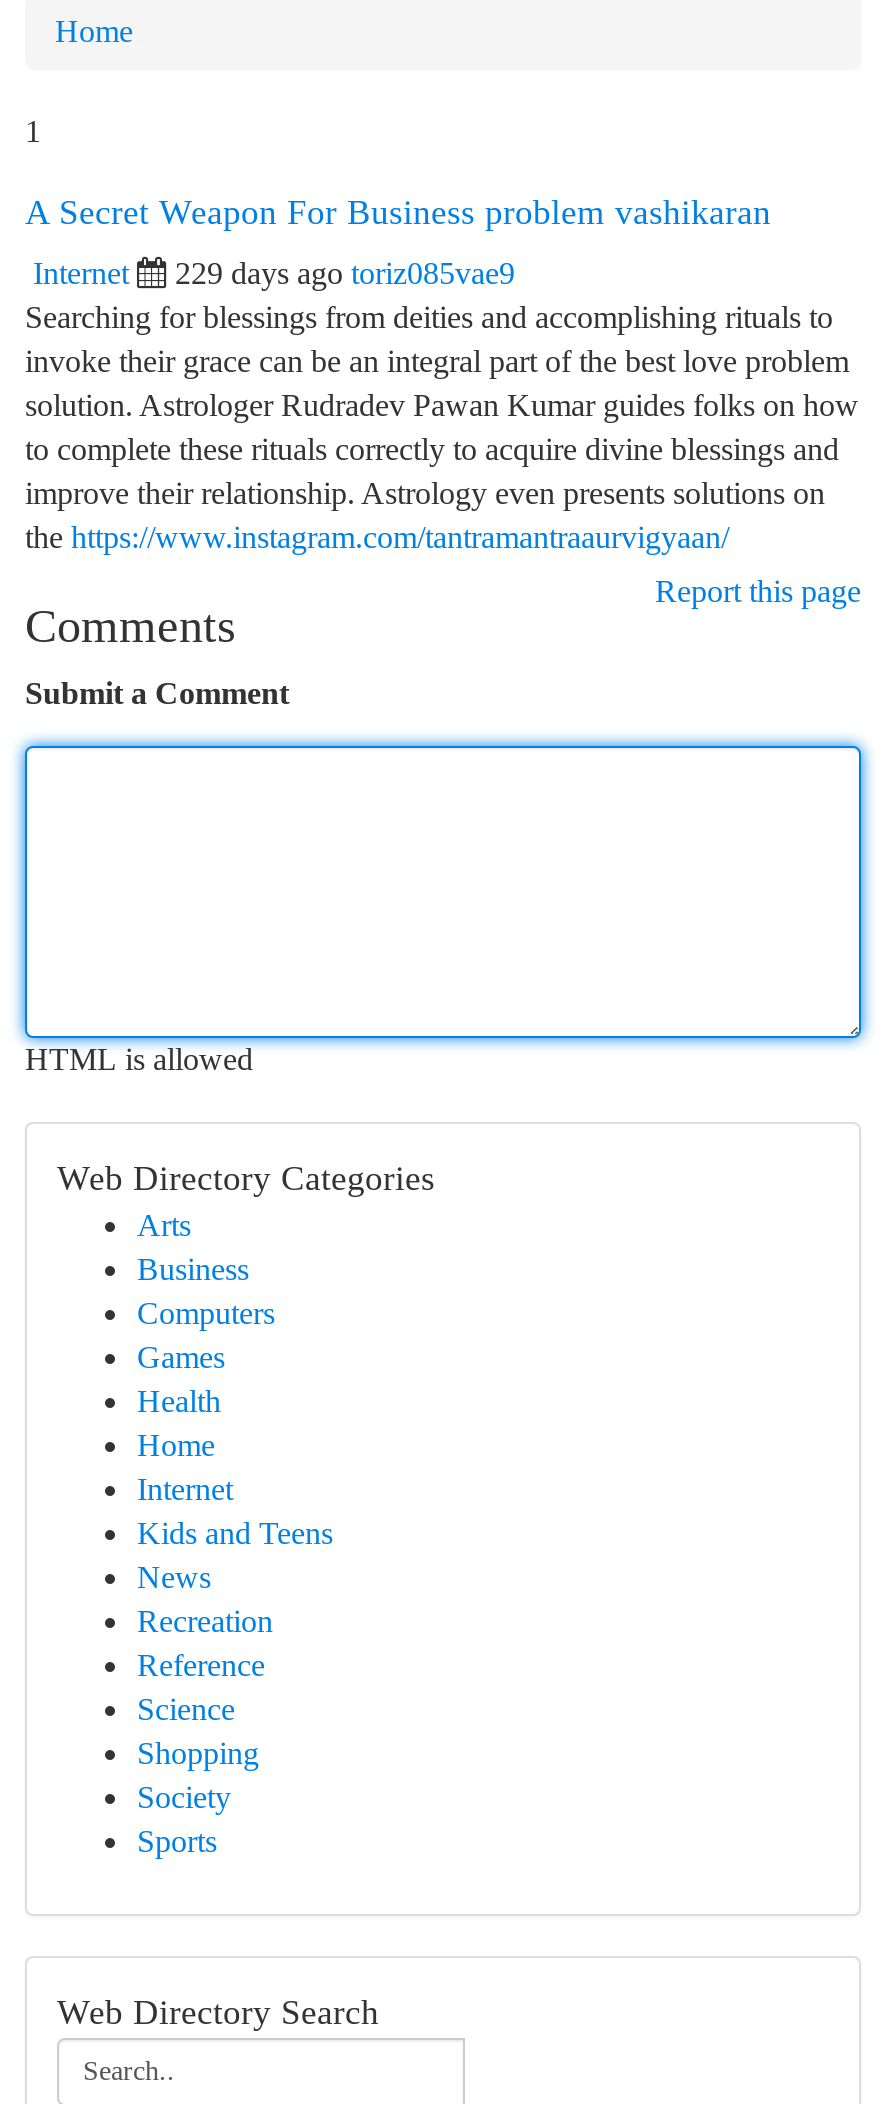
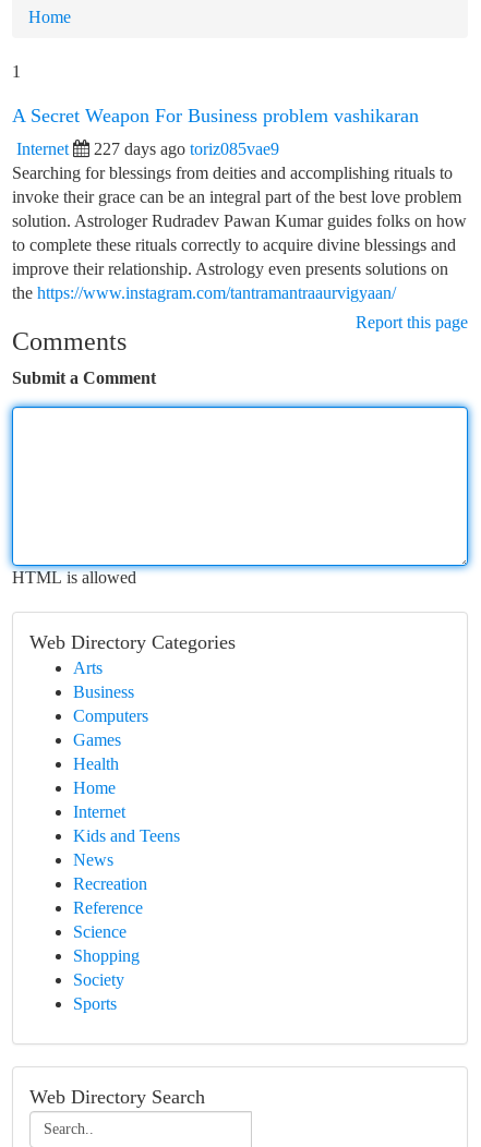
[175,256,515,290] 229 days ago toriz085vae9 -> [94,140,279,158] 227 days ago toriz085vae9

